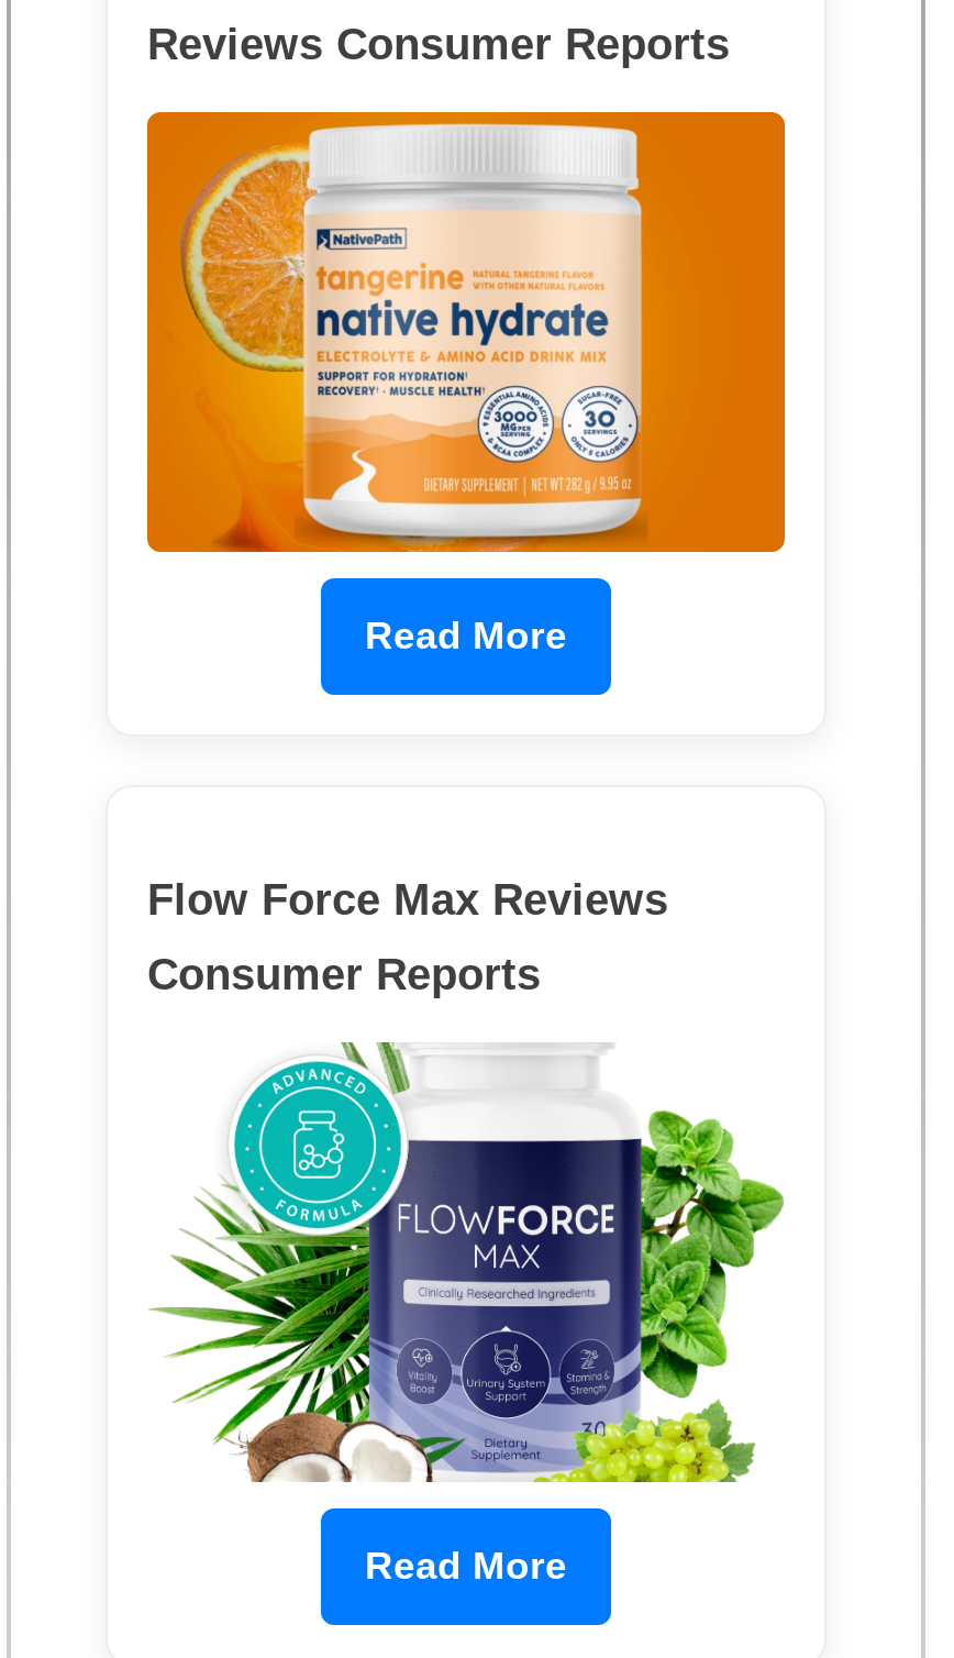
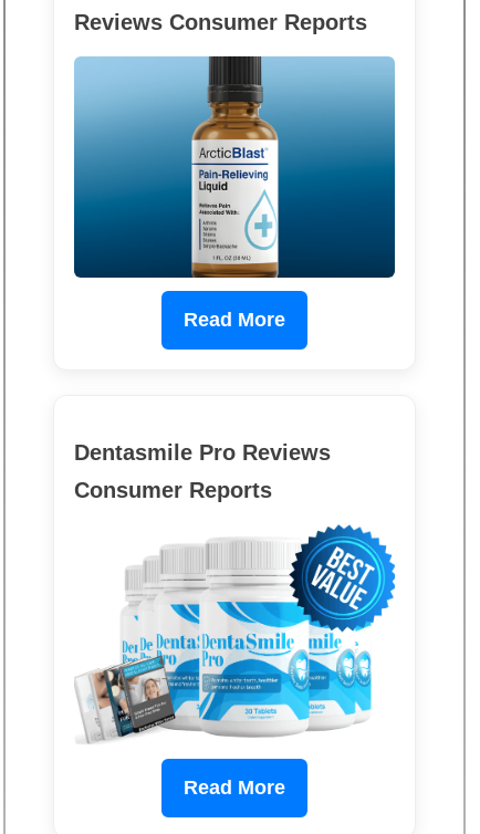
[145,110,787,554] [image] -> [73,55,396,279] [image]
[147,876,668,924] Flow Force Max Reviews -> [74,441,331,465] Dentasmile Pro Reviews
[152,1040,785,1484] [image] -> [75,524,396,746] [image]

